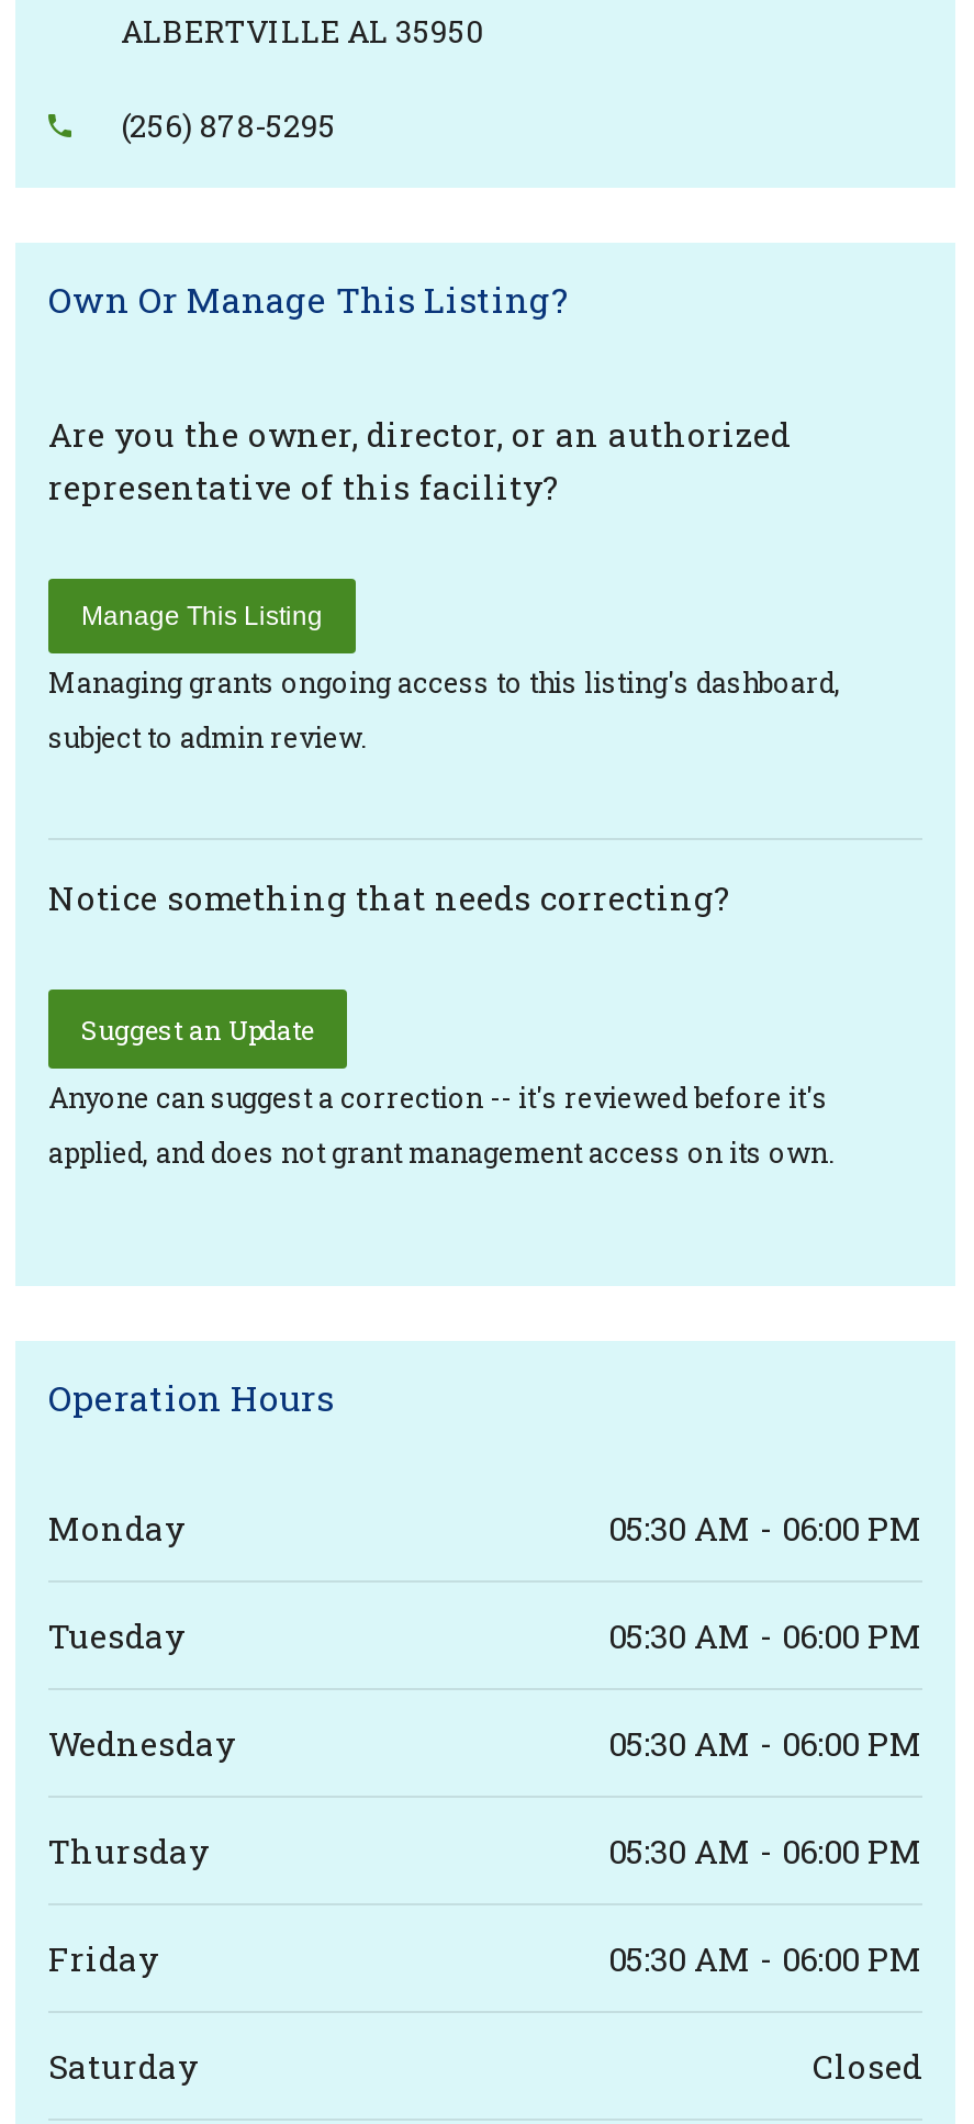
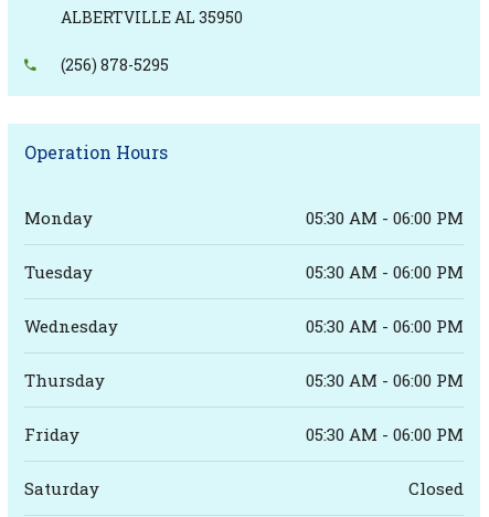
[48,276,841,754] Own Or Manage This Listing? | Are you the owner, director, or an authorized | representative of this facility? | Manage This Listing | Managing grants ongoing access to this listing's dashboard, | subject to admin review. -> none
[48,875,835,1170] Notice something that needs correcting? | Suggest an Update | Anyone can suggest a correction -- it's reviewed before it's | applied, and does not grant management access on its own. -> none

